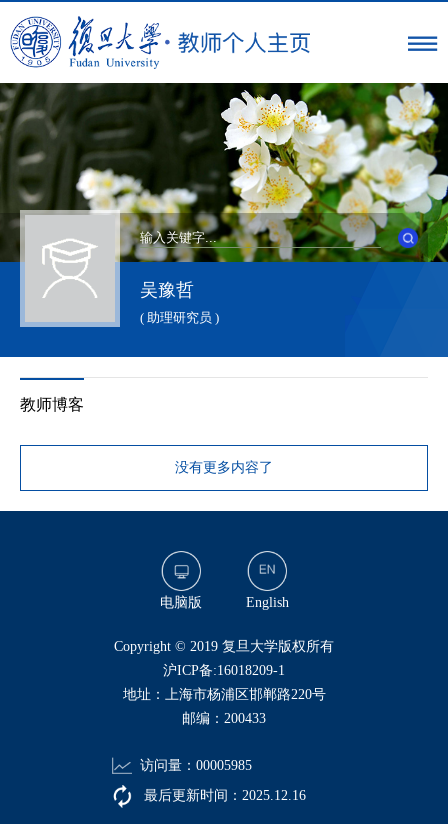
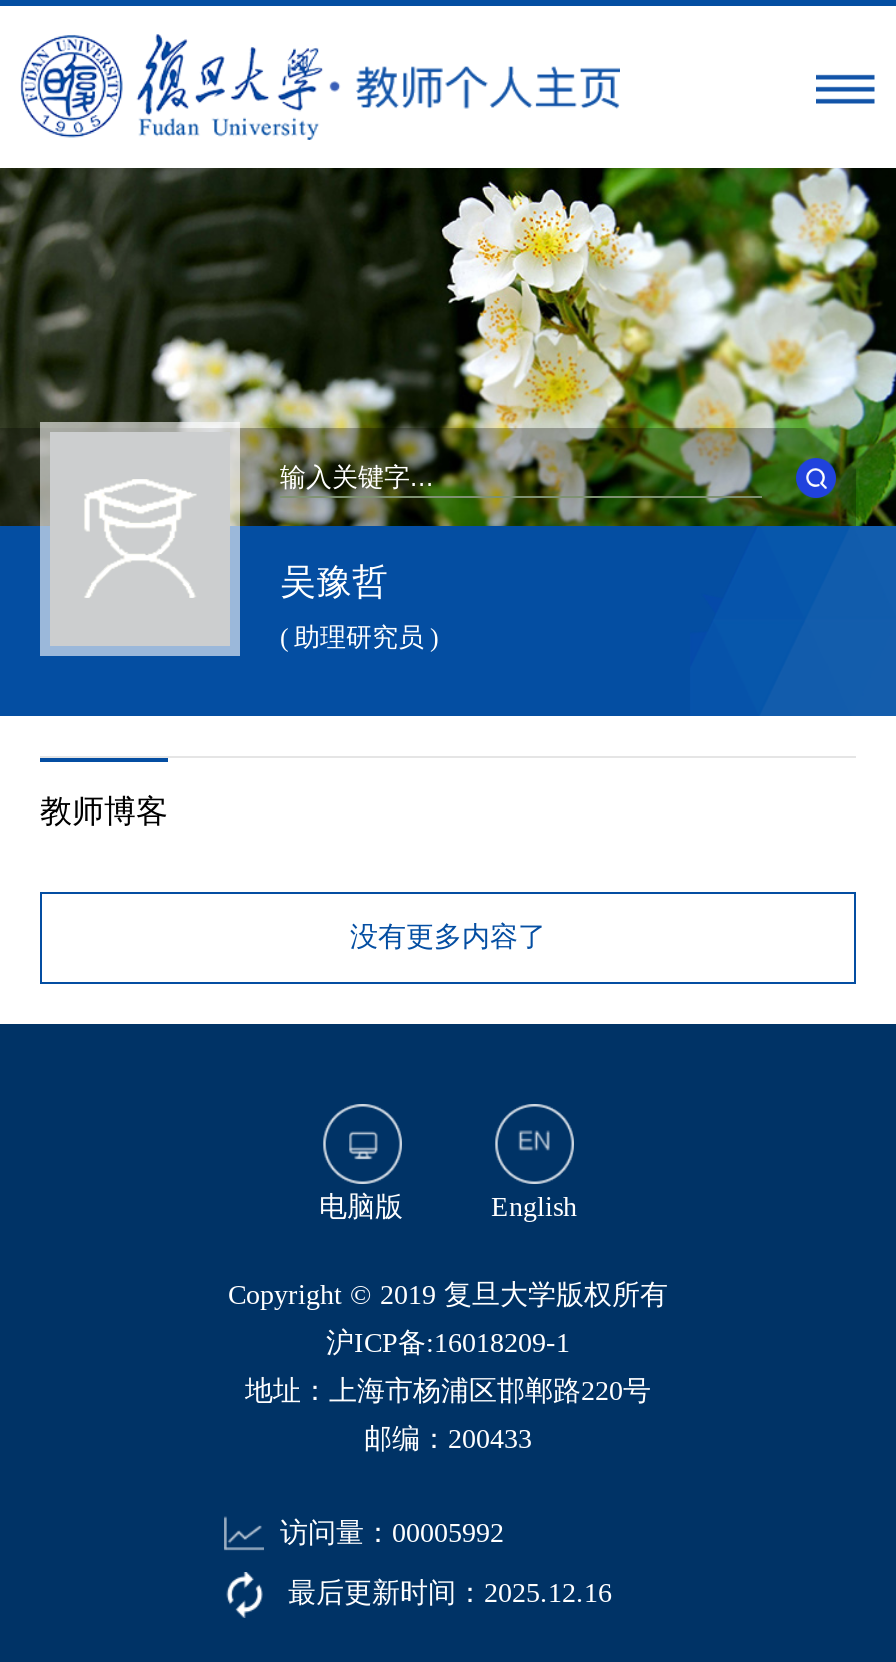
[140,758,252,773] 访问量：00005985 -> [280,1517,504,1547] 访问量：00005992

